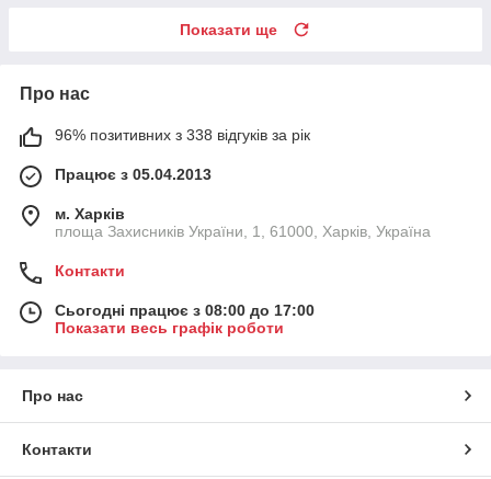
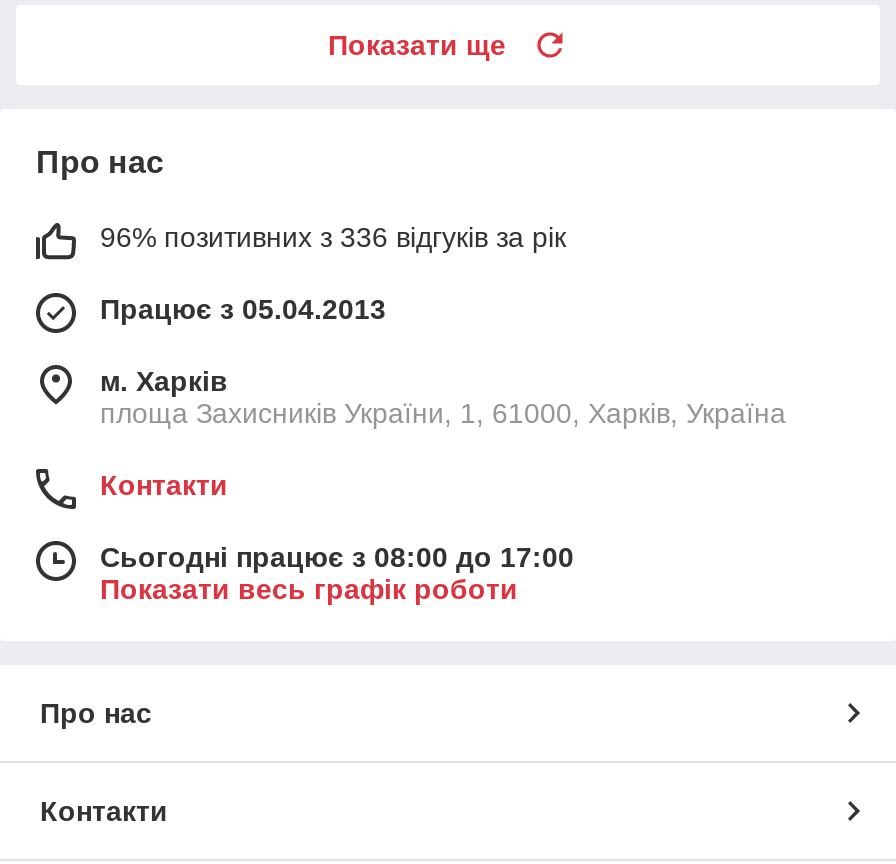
[55,126,310,143] 96% позитивних з 338 відгуків за рік -> [100,221,566,253] 96% позитивних з 336 відгуків за рік

